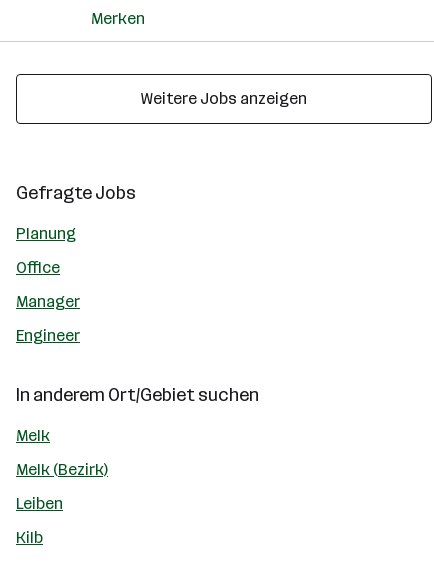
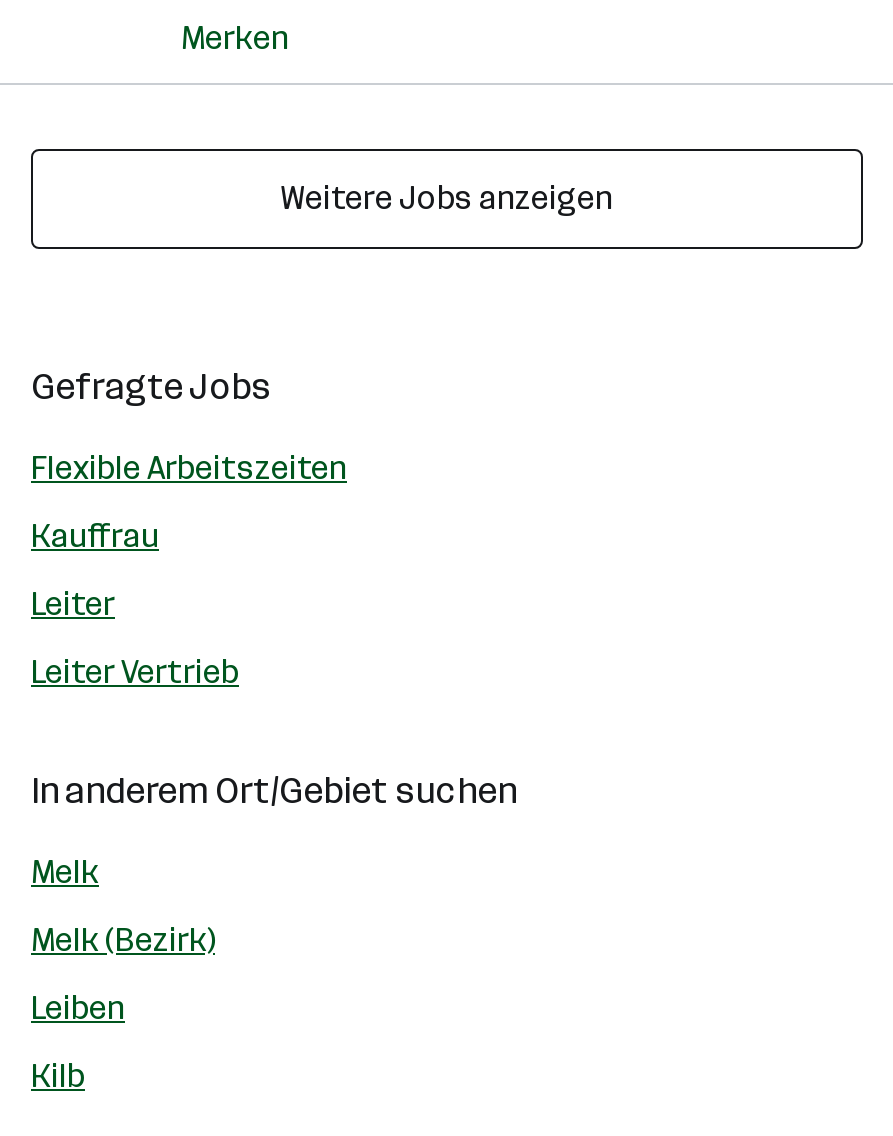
[16,224,76,243] Planung -> [31,449,347,487] Flexible Arbeitszeiten
[16,258,60,277] Office -> [31,517,159,555] Kauffrau
[16,292,80,311] Manager -> [31,585,115,623] Leiter
[16,326,80,345] Engineer -> [31,653,239,691] Leiter Vertrieb

